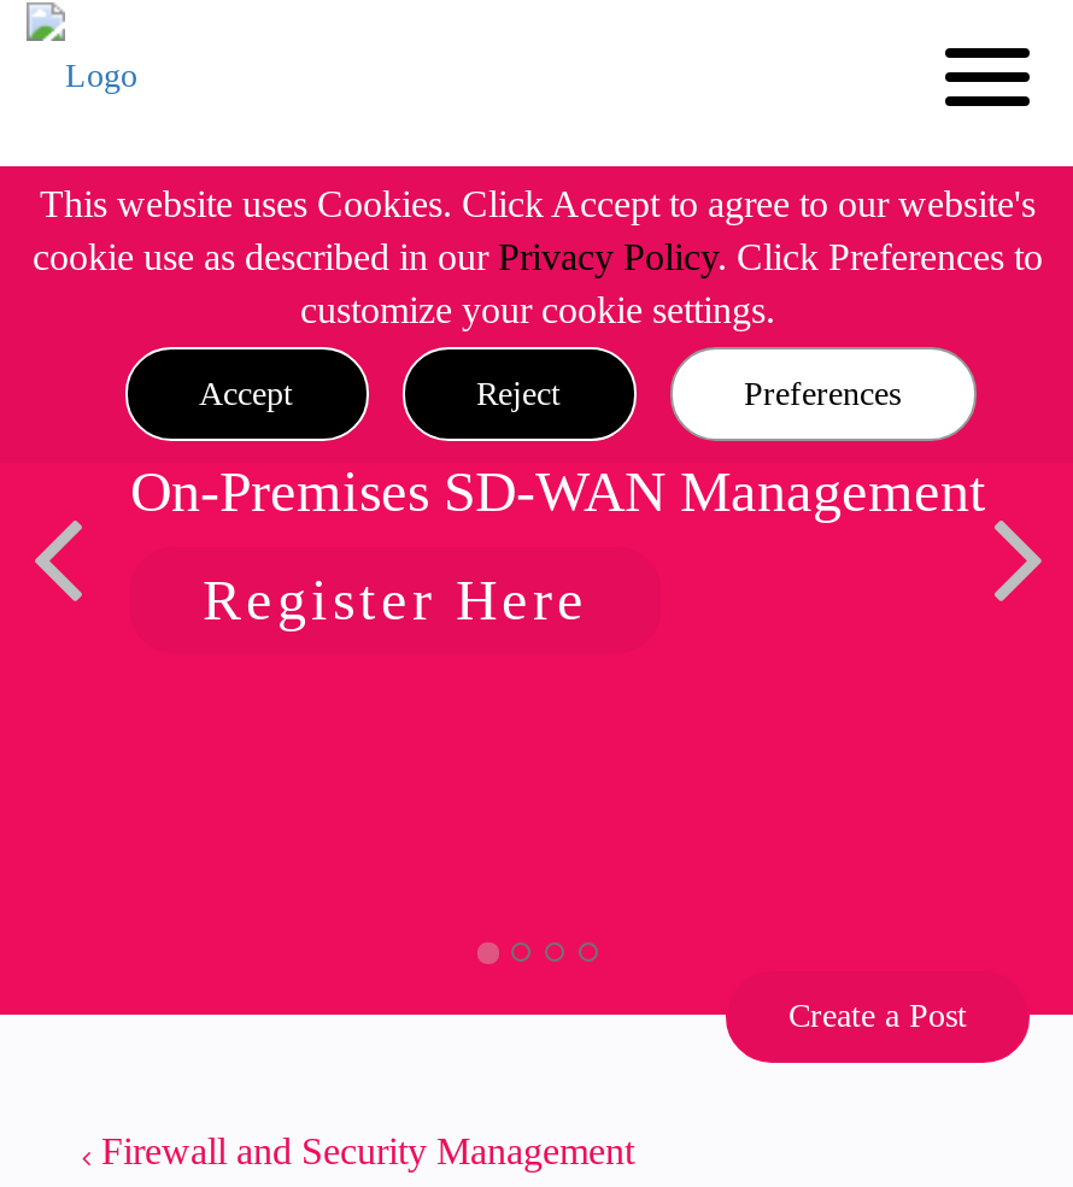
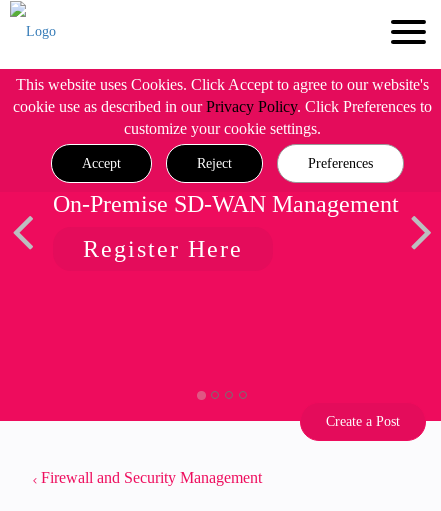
[130,460,986,523] On-Premises SD-WAN Management -> [53,191,399,217] On-Premise SD-WAN Management

